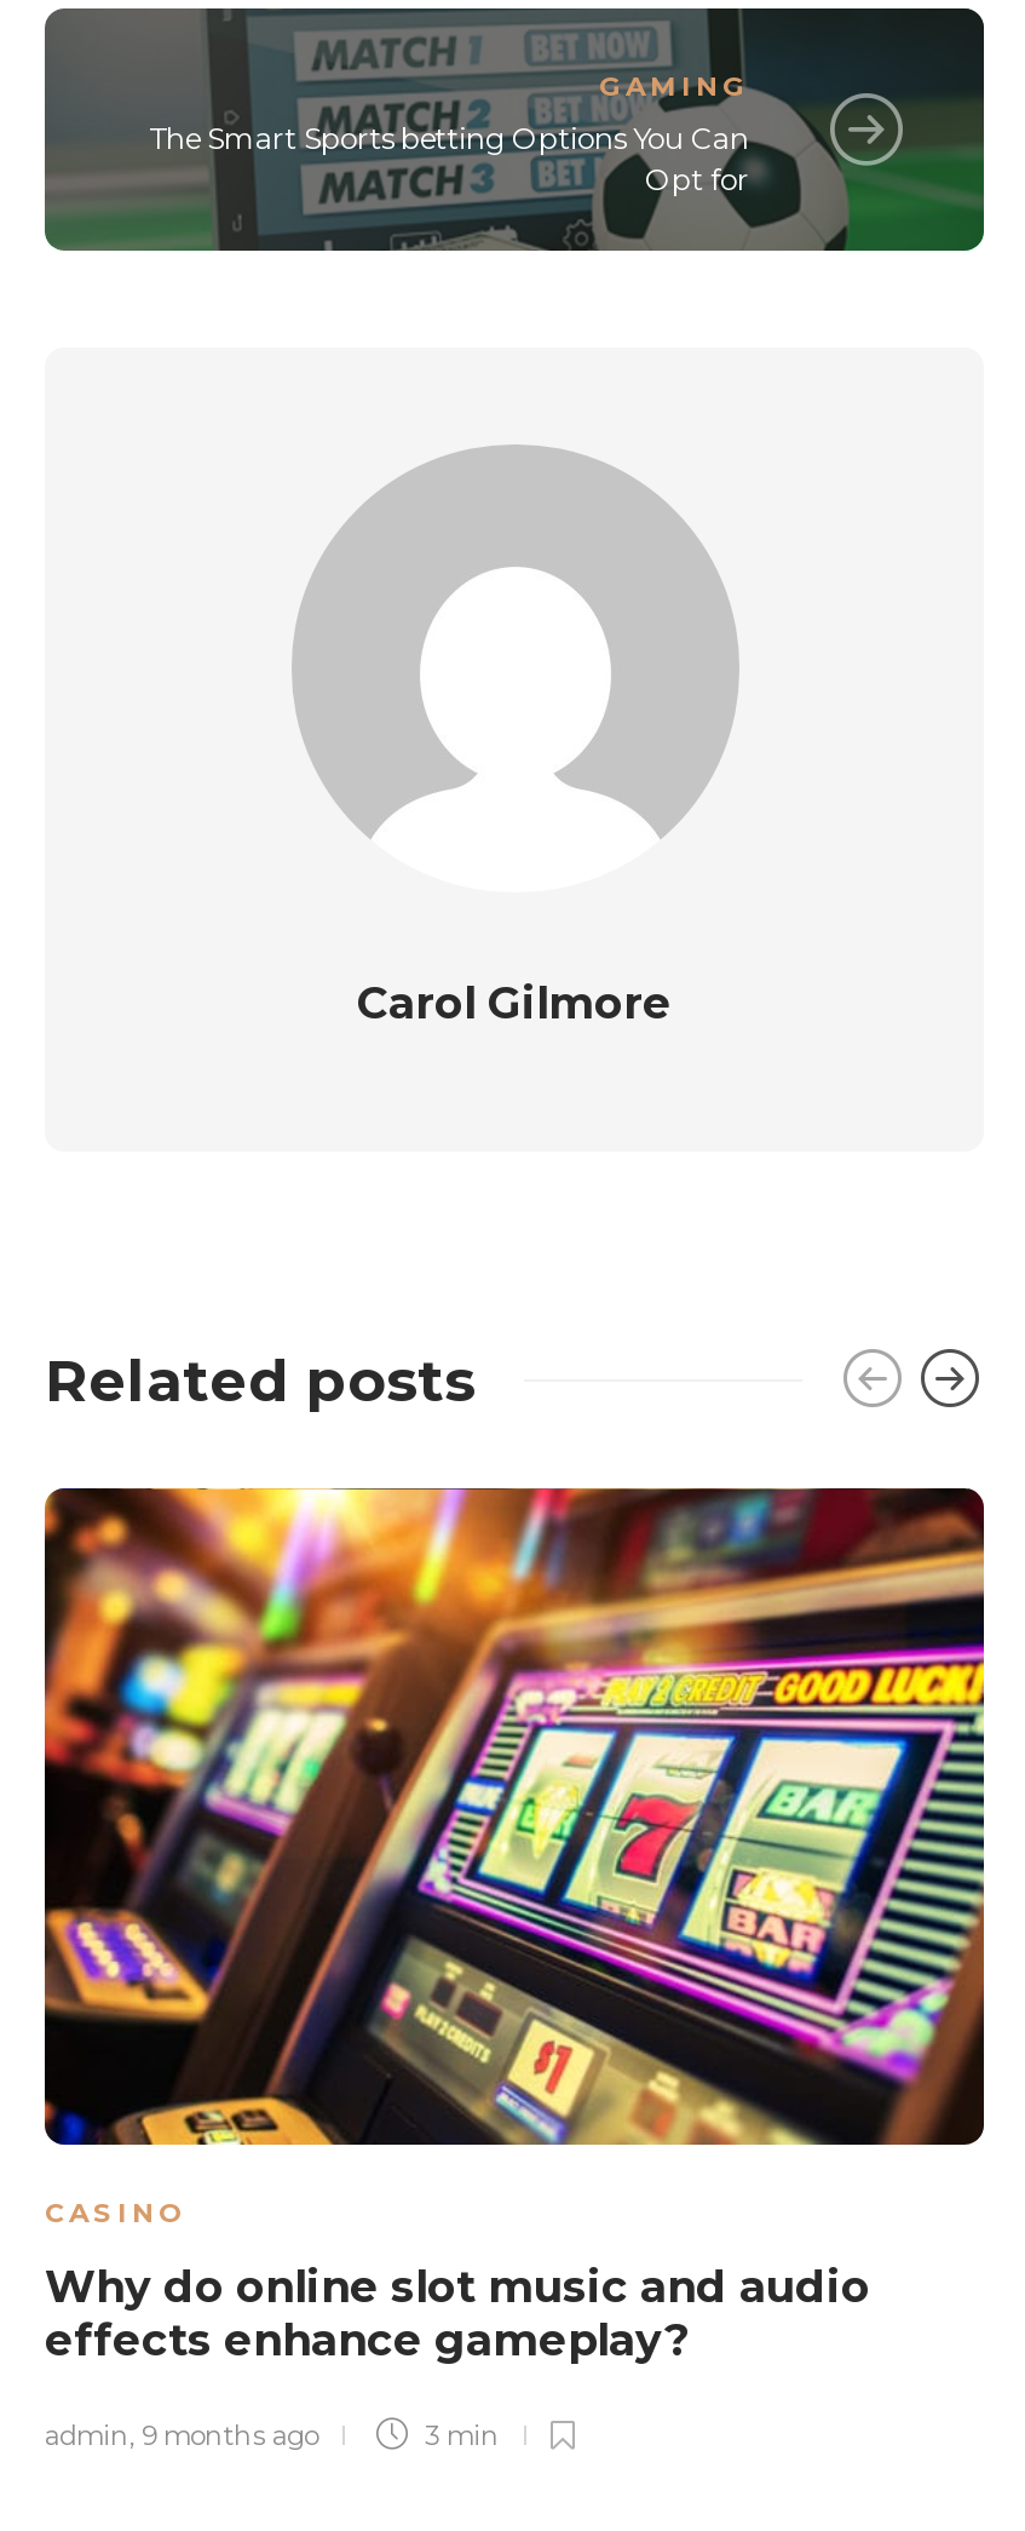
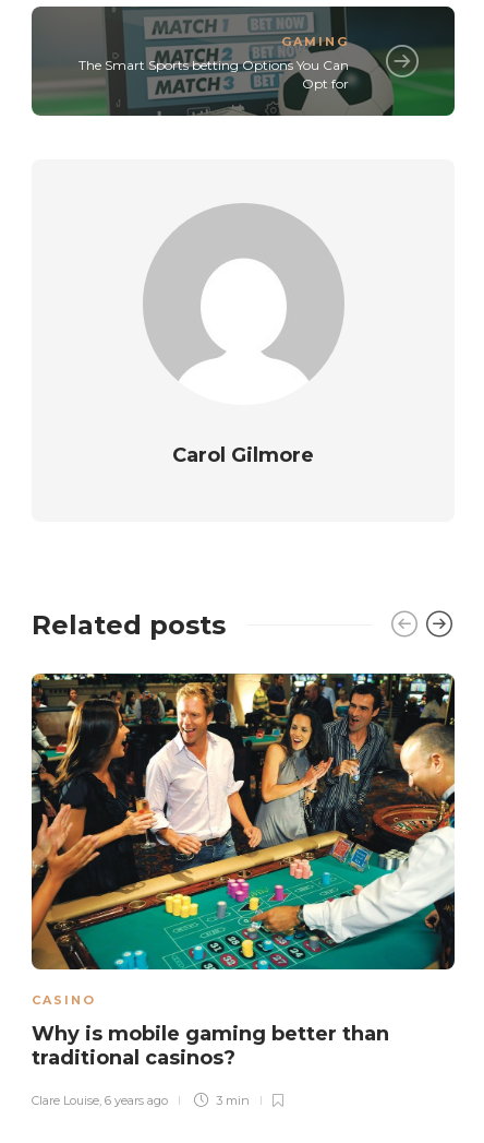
[42,1486,986,2147] [image] -> [31,672,456,971] [image]
[45,2262,870,2369] Why do online slot music and audio | effects enhance gameplay? -> [32,1022,389,1070] Why is mobile gaming better than | traditional casinos?
[45,2420,318,2453] admin, 9 months ago -> [32,1093,168,1109] Clare Louise, 6 years ago

